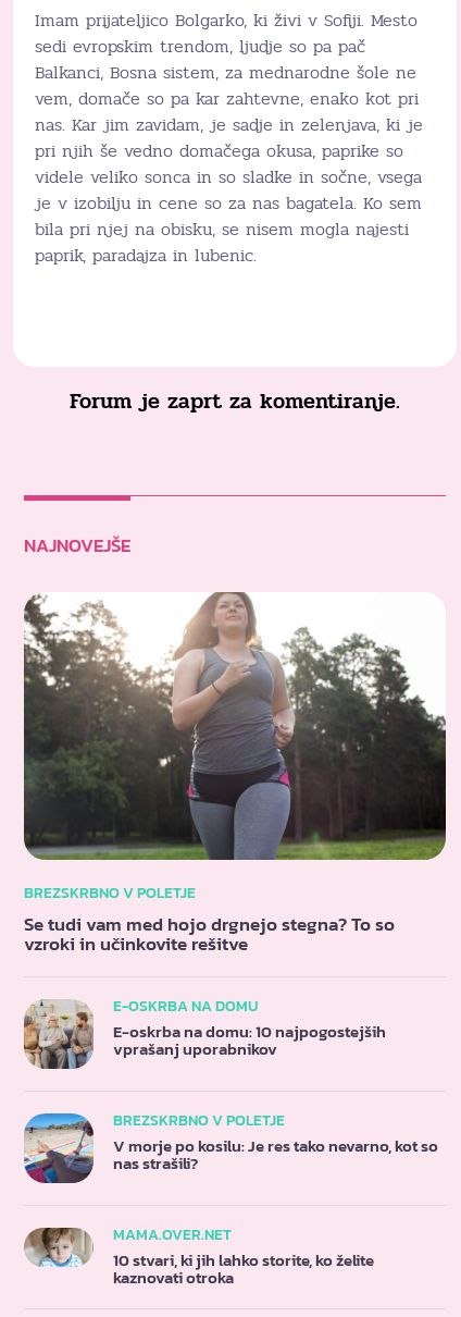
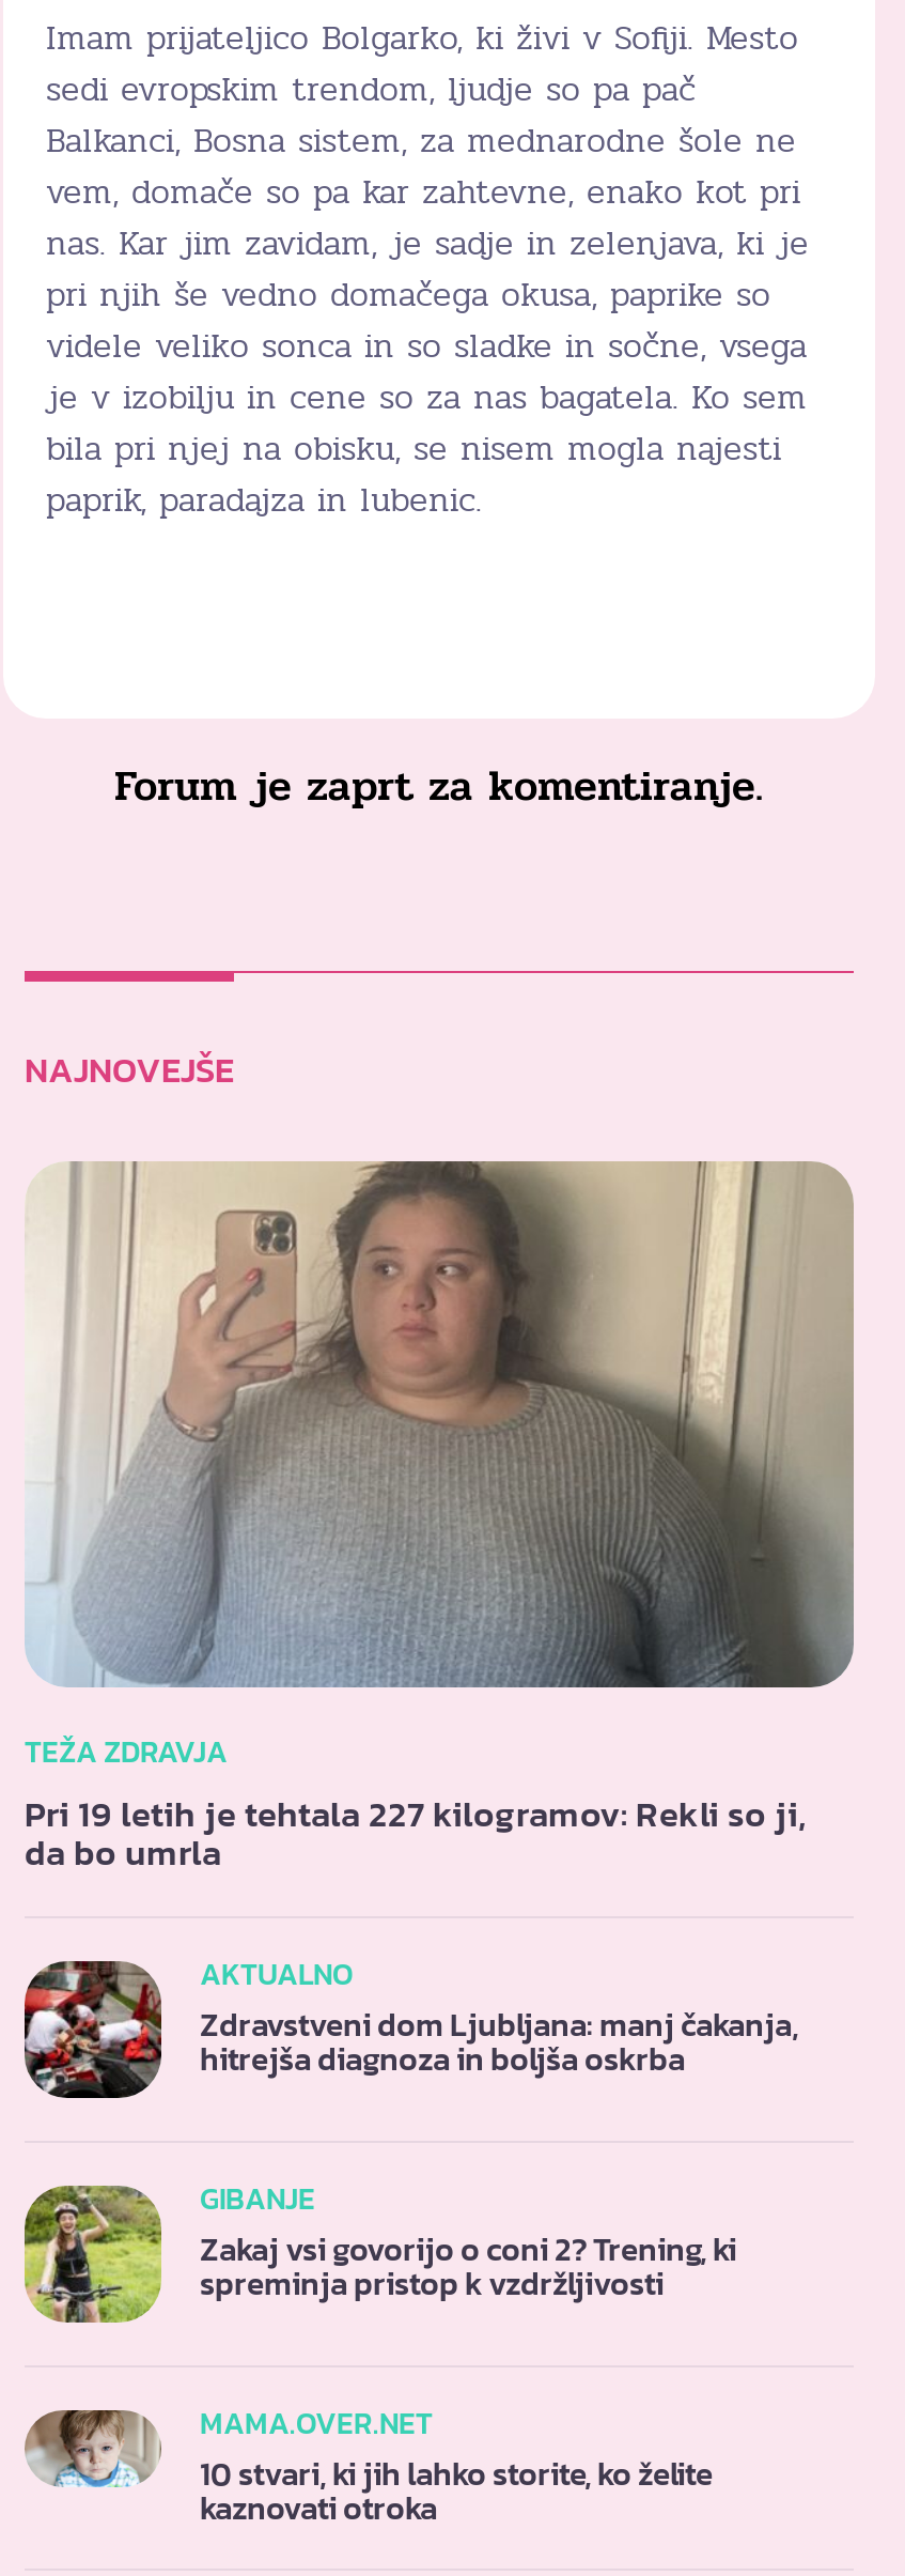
[23,592,446,958] [image] | BREZSKRBNO V POLETJE | Se tudi vam med hojo drgnejo stegna? To so | vzroki in učinkovite rešitve -> [25,1159,856,1879] [image] | TEŽA ZDRAVJA | Pri 19 letih je tehtala 227 kilogramov: Rekli so ji, | da bo umrla
[23,995,386,1070] [image] | E-OSKRBA NA DOMU | E-oskrba na domu: 10 najpogostejših | vprašanj uporabnikov -> [22,1952,798,2098] [image] | AKTUALNO | Zdravstveni dom Ljubljana: manj čakanja, | hitrejša diagnoza in boljša oskrba
[24,1109,438,1184] [image] | BREZSKRBNO V POLETJE | V morje po kosilu: Je res tako nevarno, kot so | nas strašili? -> [22,2177,736,2325] [image] | GIBANJE | Zakaj vsi govorijo o coni 2? Trening, ki | spreminja pristop k vzdržljivosti

